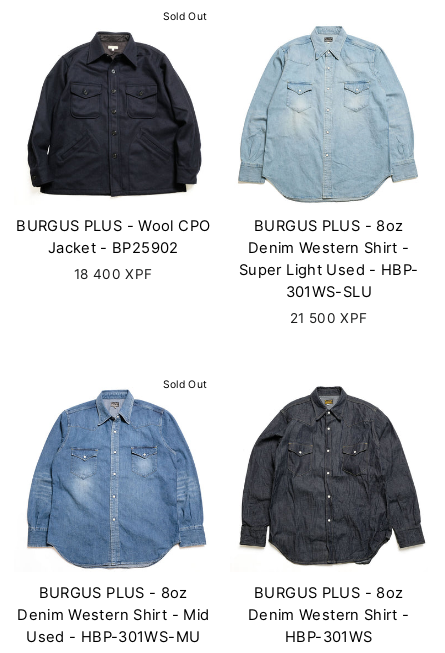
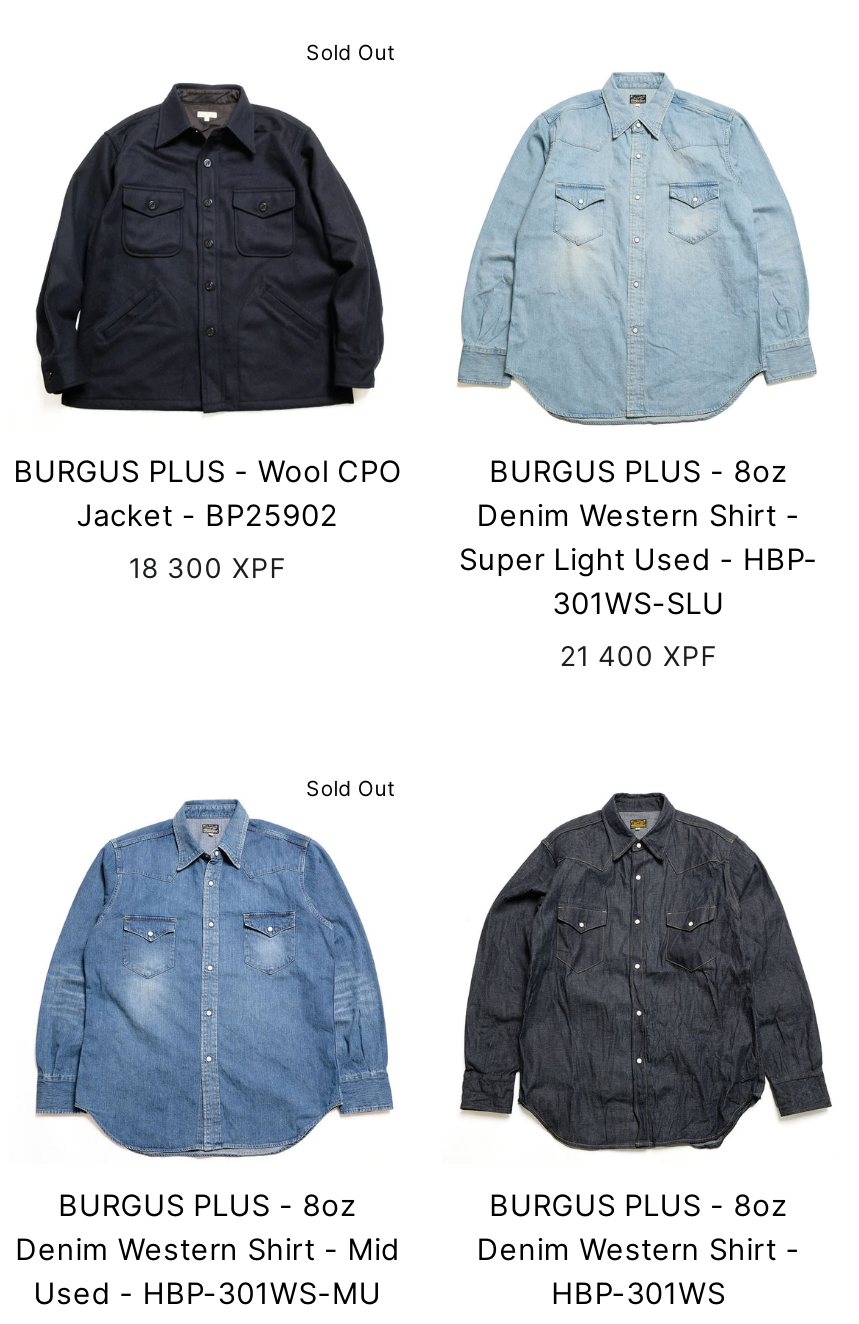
[74,265,153,281] 18 400 XPF -> [129,551,286,583] 18 300 XPF
[290,309,368,325] 21 500 XPF -> [560,639,717,671] 21 400 XPF

